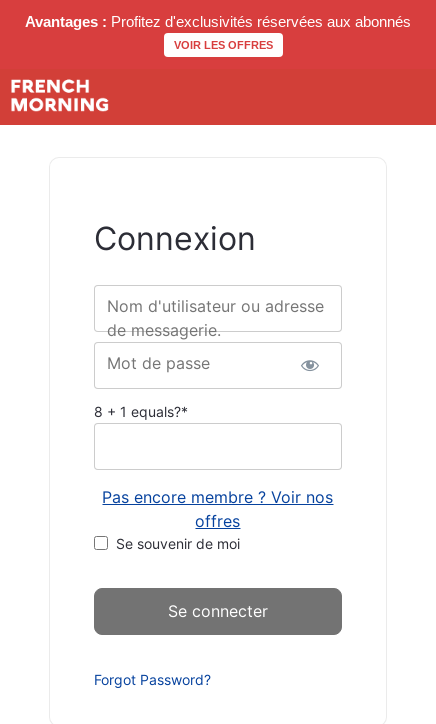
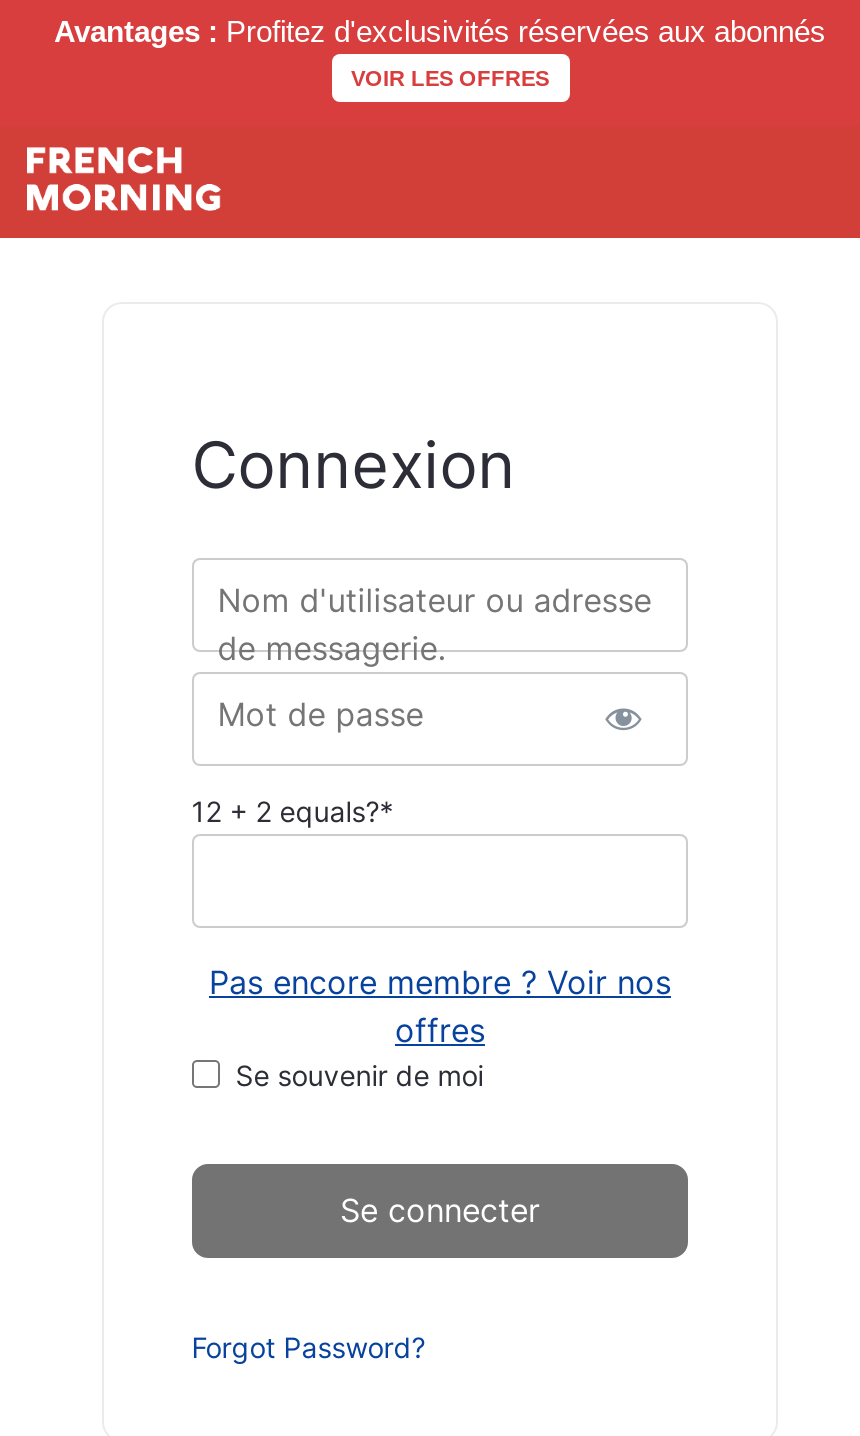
[94,403,188,420] 8 + 1 equals?* -> [192,794,394,828] 12 + 2 equals?*

